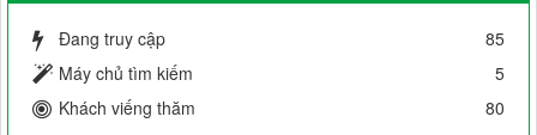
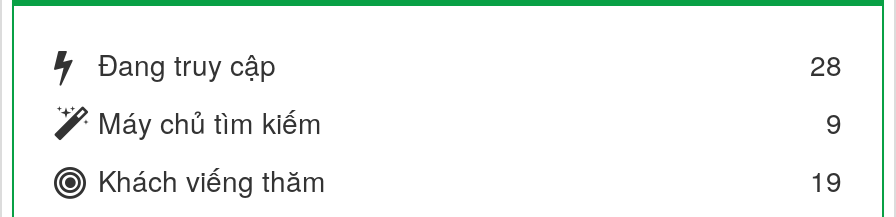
[485,27,505,50] 85 -> [810,43,842,83] 28
[495,61,505,85] 5 -> [826,101,842,141] 9
[485,96,505,120] 80 -> [810,159,842,199] 19

